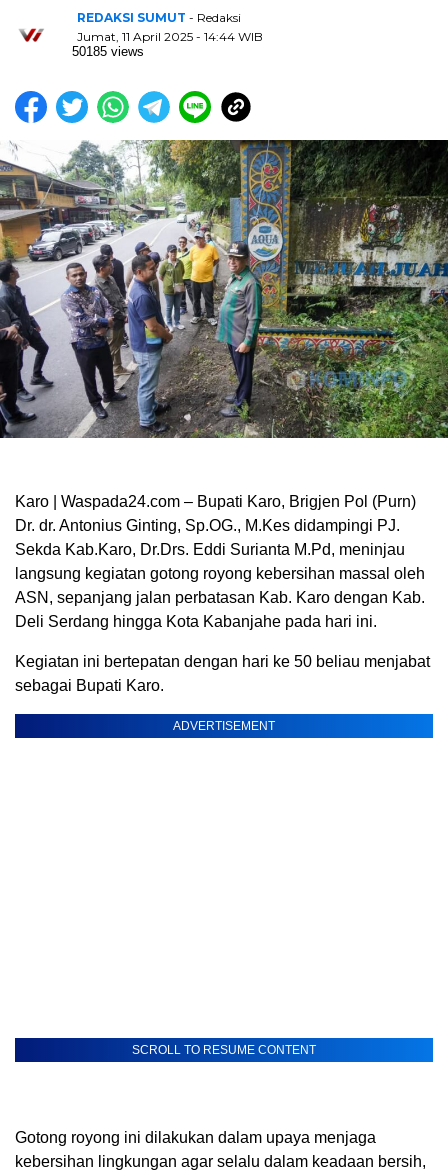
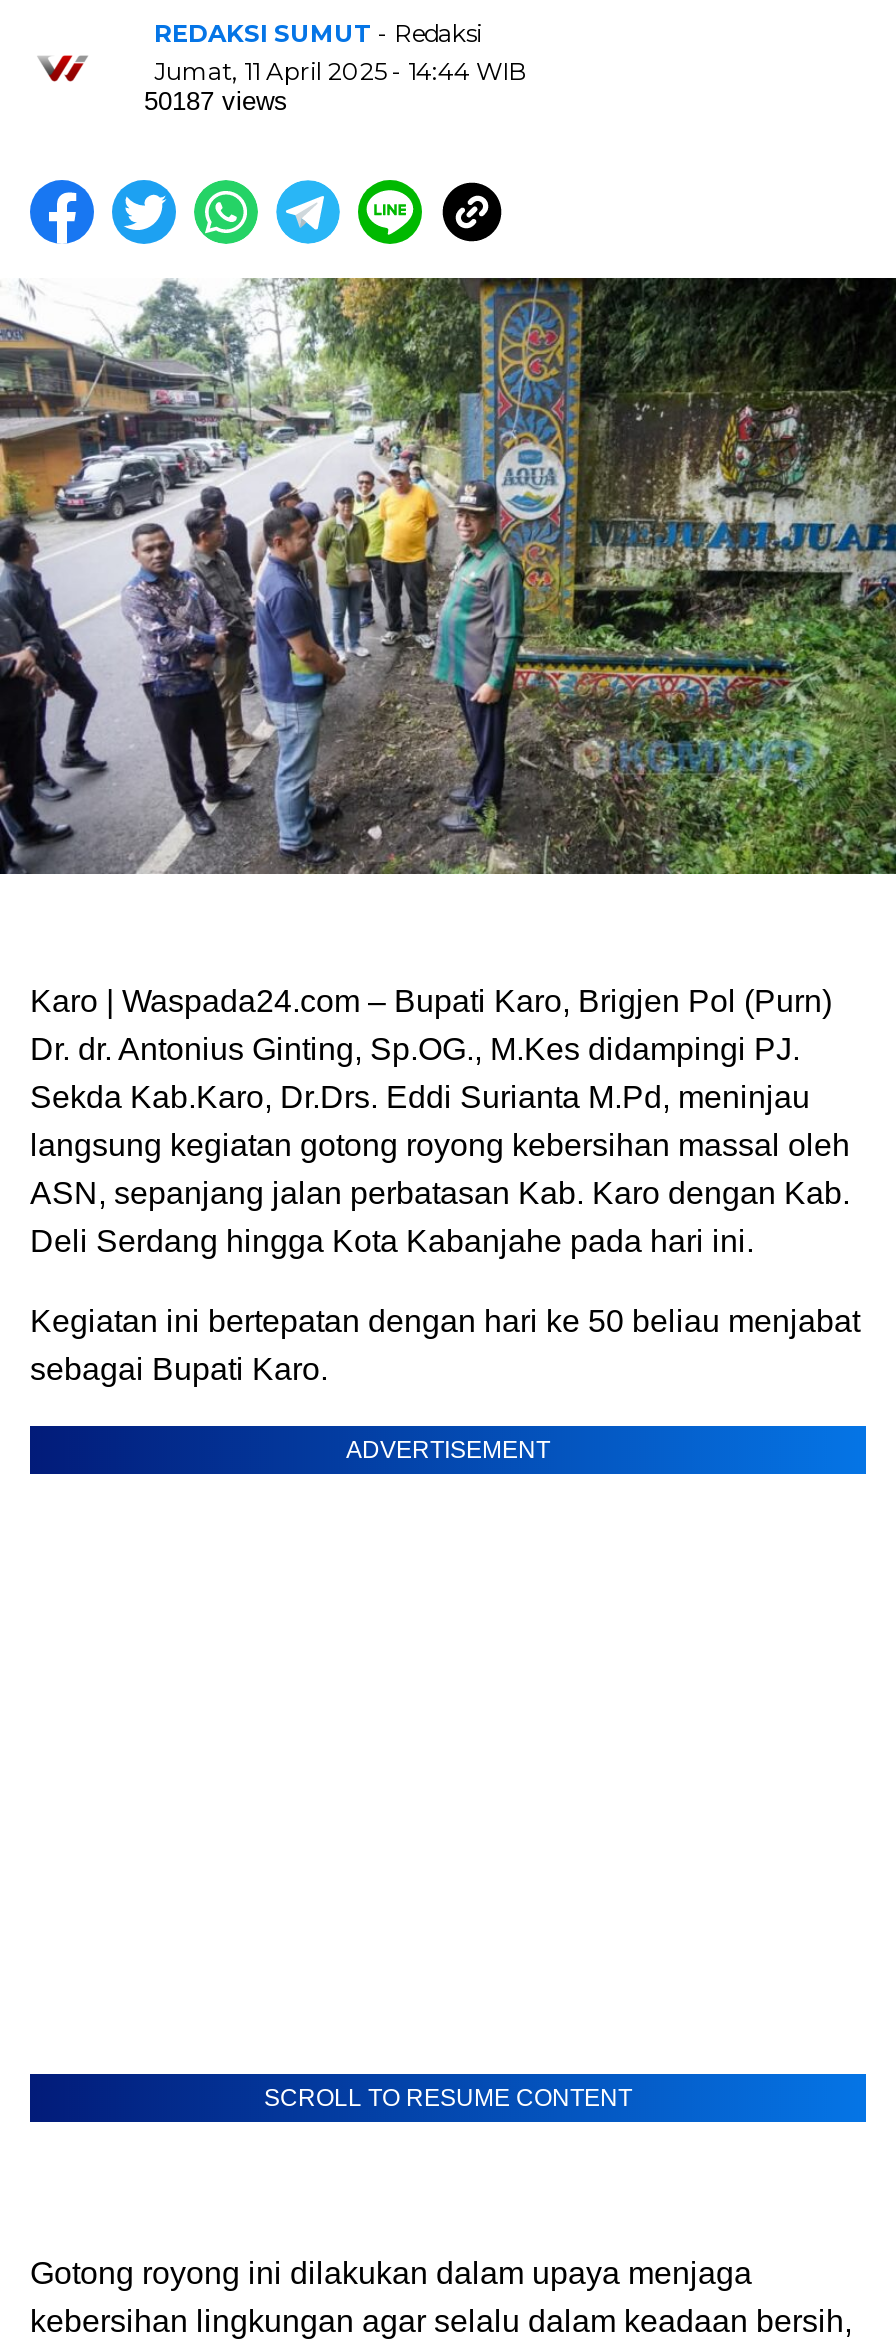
[72,44,144,59] 50185 views -> [144,86,288,116] 50187 views

